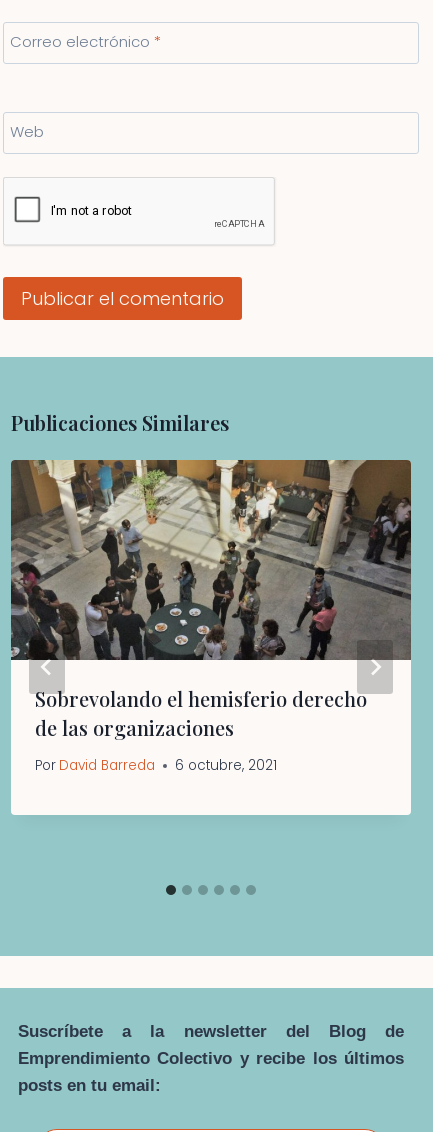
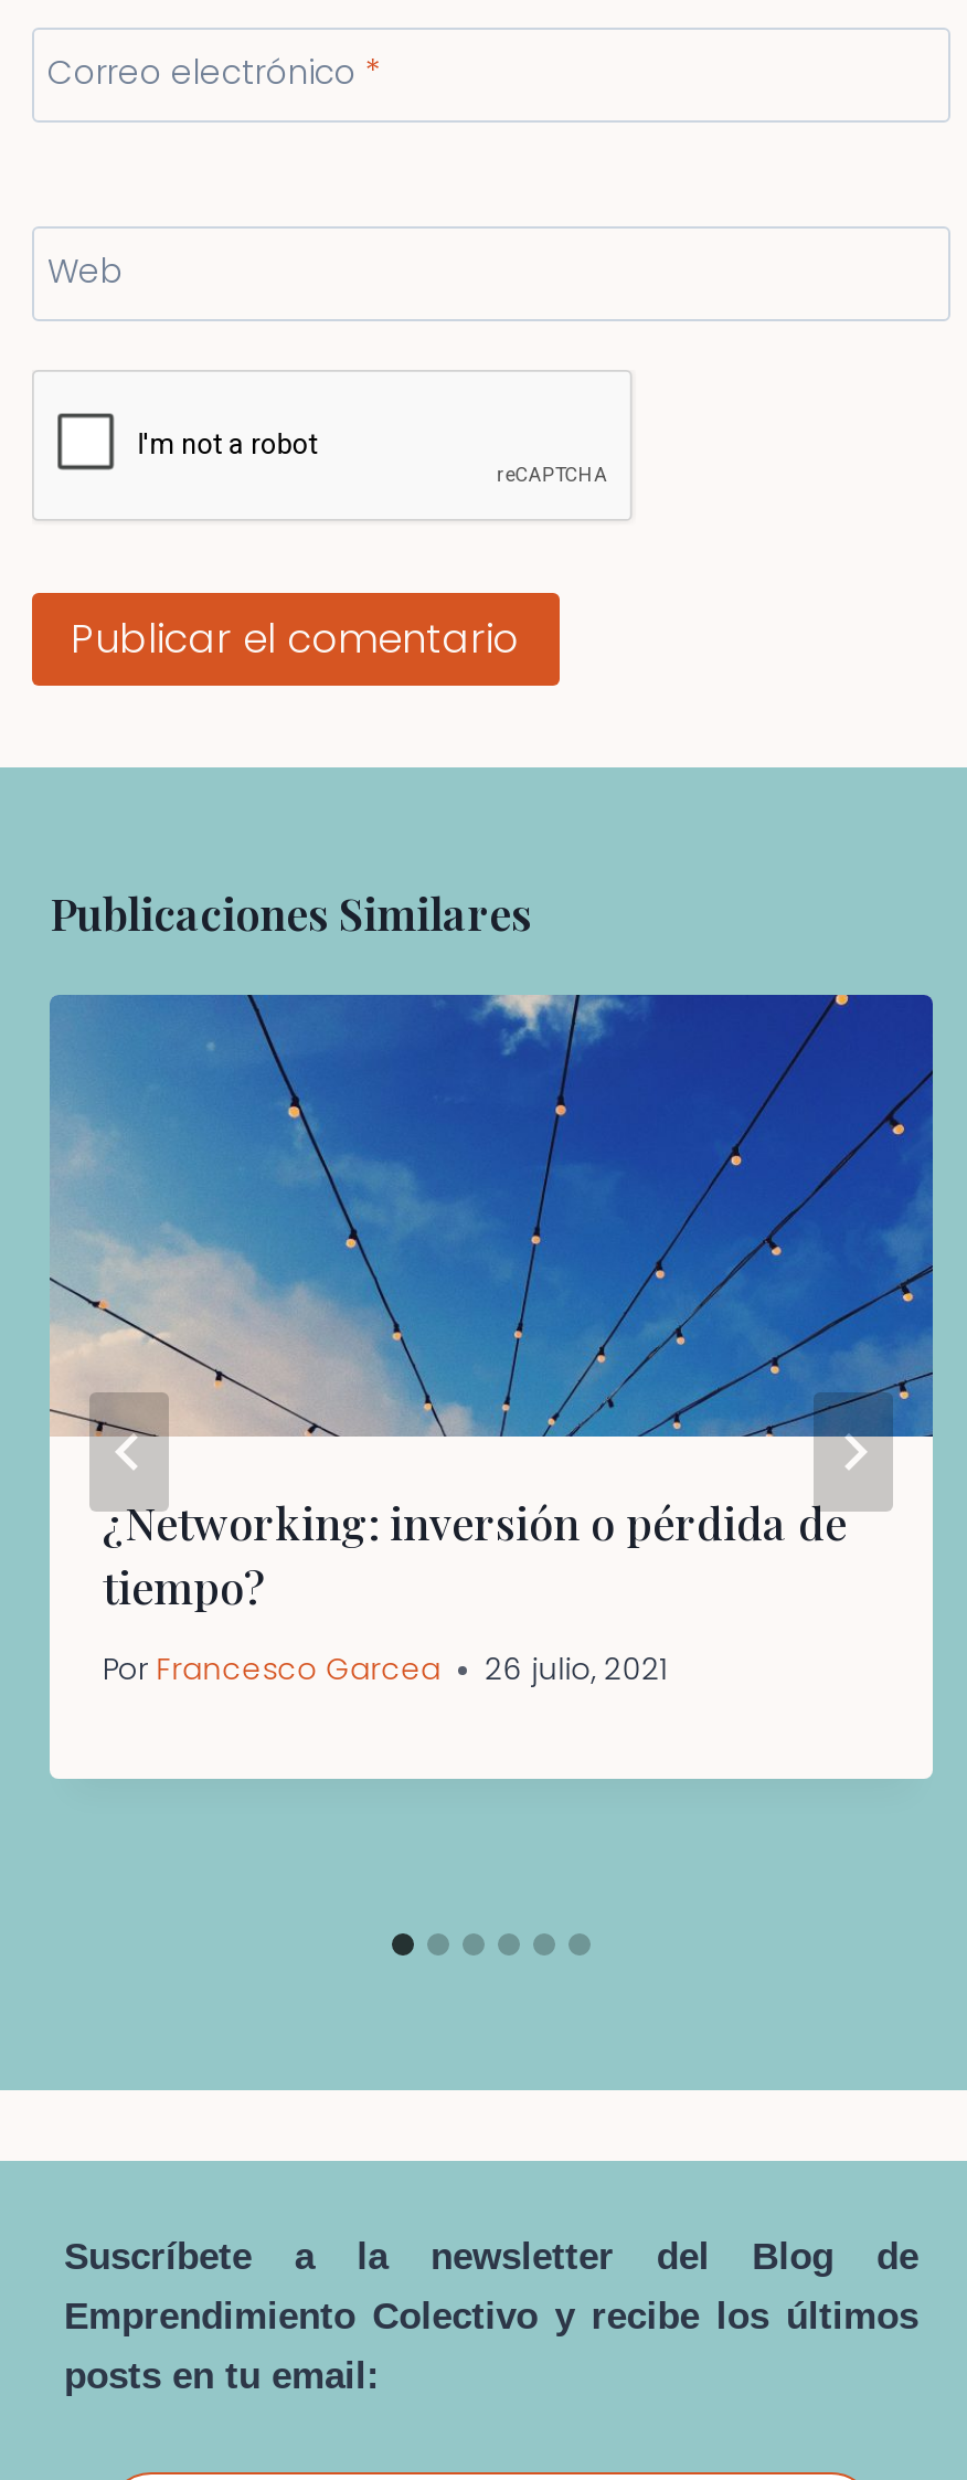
[10,459,412,741] [image] | Sobrevolando el hemisferio derecho | de las organizaciones -> [47,993,935,1615] [image] | ¿Networking: inversión o pérdida de | tiempo?
[35,756,277,775] Por David Barreda | 6 octubre, 2021 -> [103,1649,668,1691] Por Francesco Garcea | 26 julio, 2021

